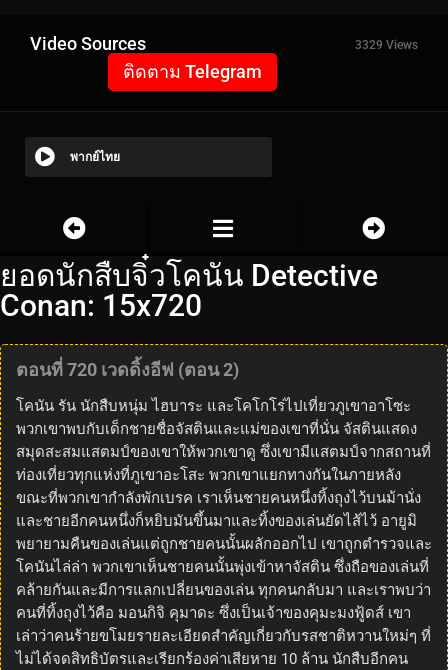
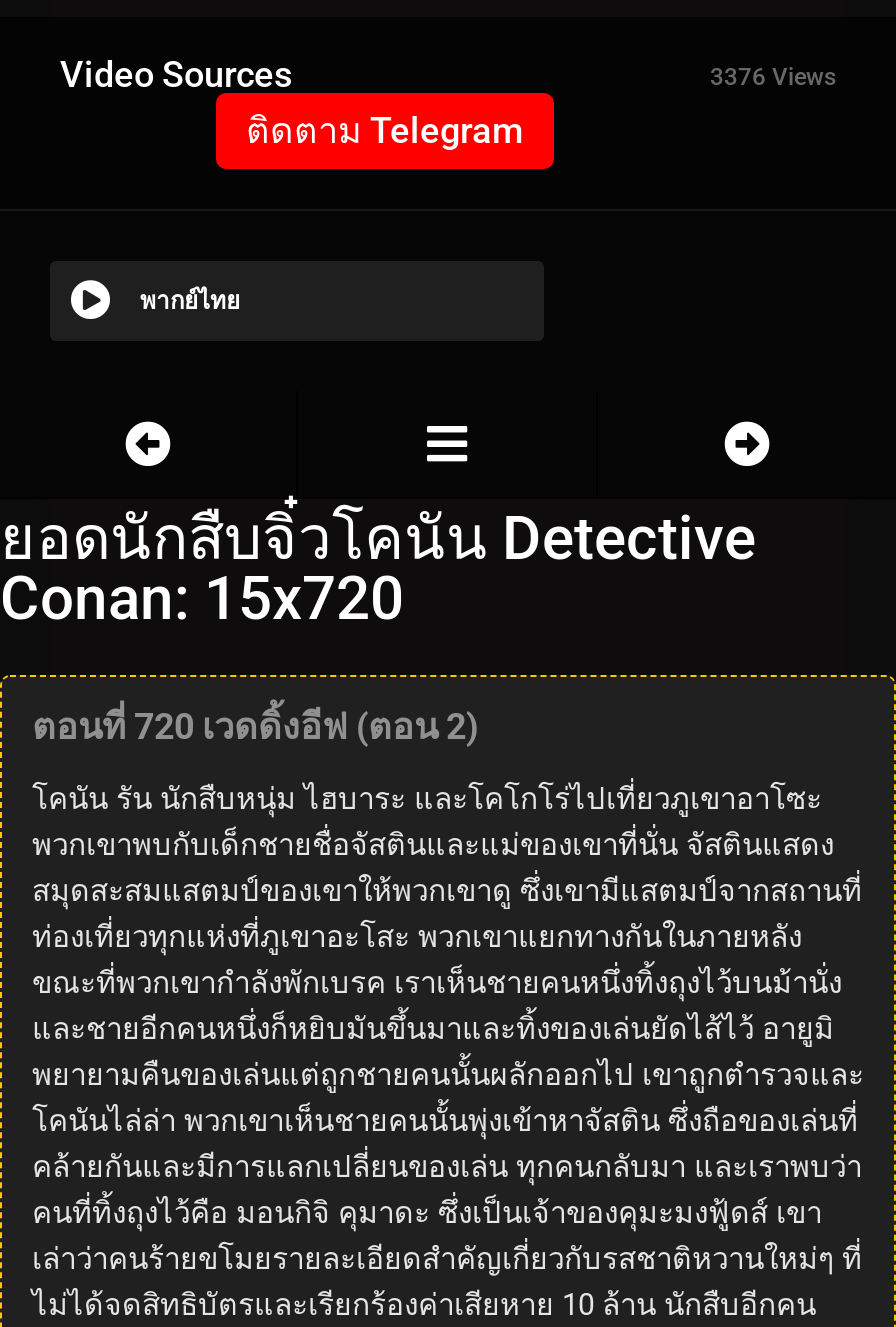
[355,38,418,52] 3329 Views -> [710,63,836,91] 3376 Views

